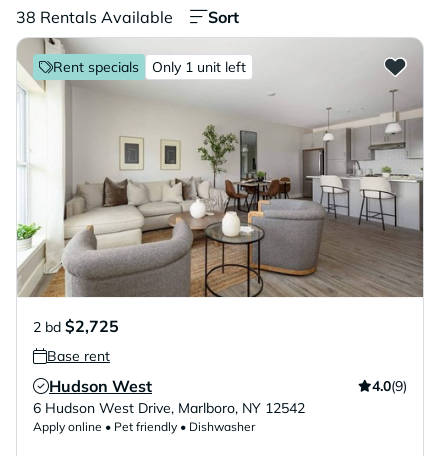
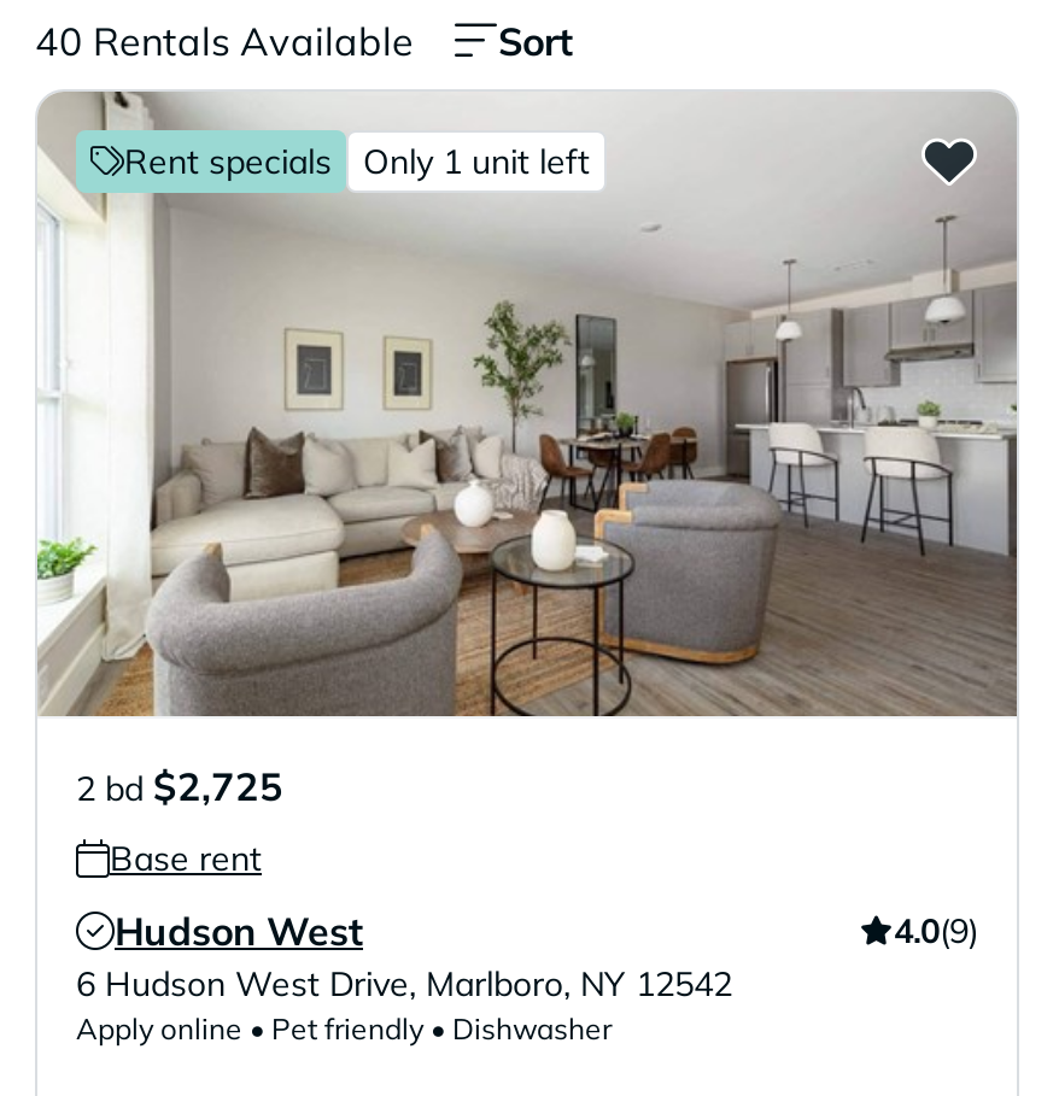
[16,7,173,27] 38 Rentals Available -> [35,17,414,65] 40 Rentals Available

